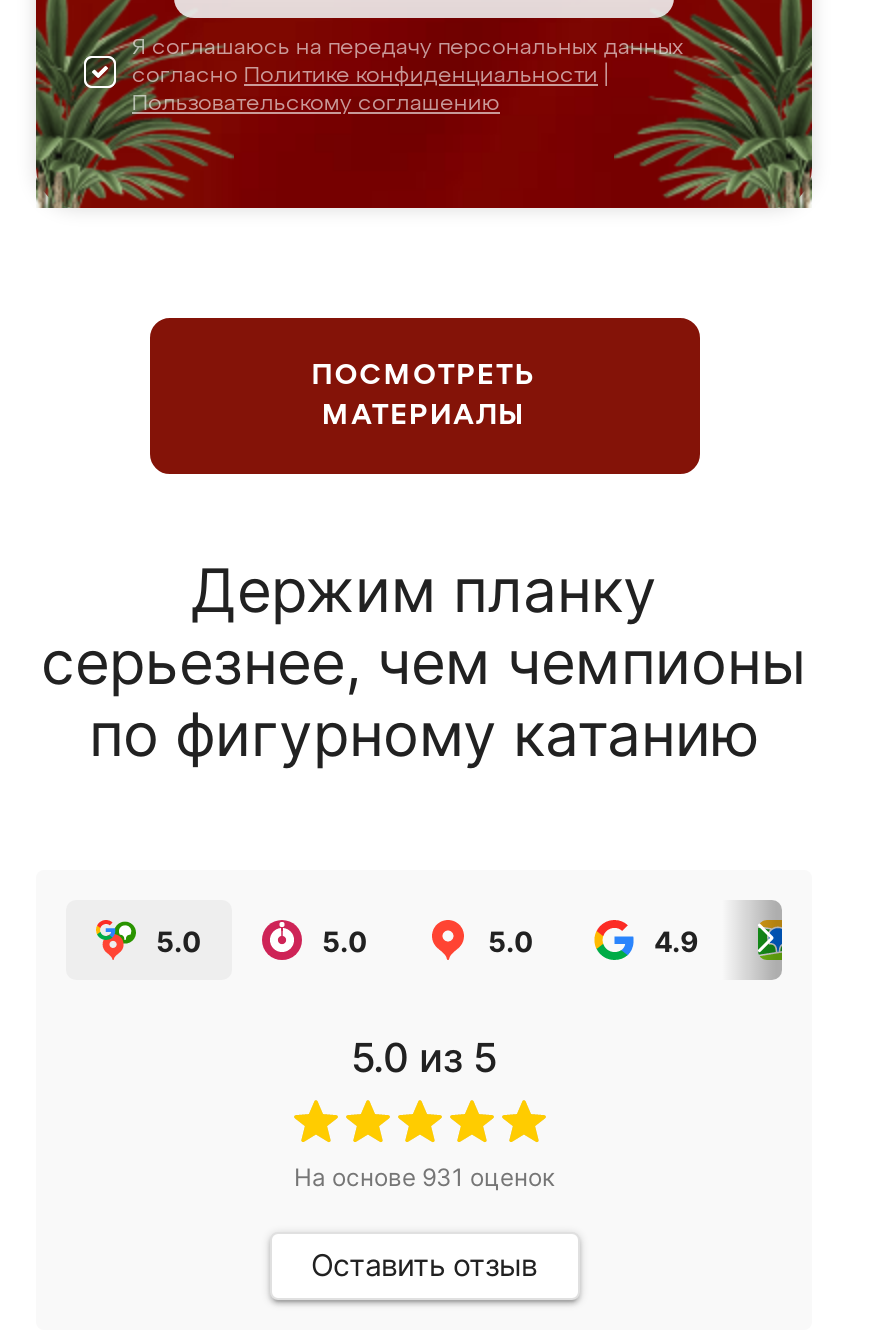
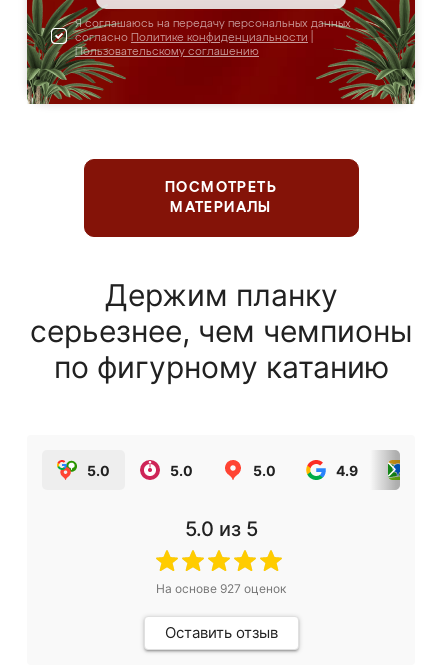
[294,1162,554,1192] На основе 931 оценок -> [156,581,286,596] На основе 927 оценок

